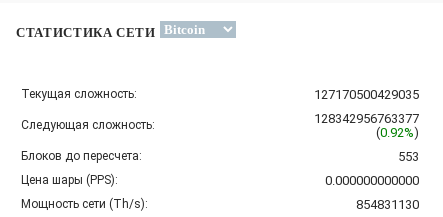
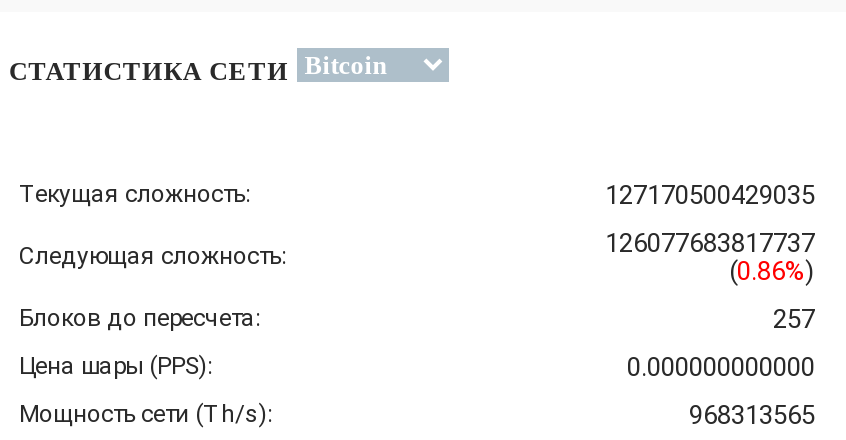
[314,111,419,126] 128342956763377 -> [605,228,815,258] 126077683817737
[376,125,419,140] (0.92%) -> [729,256,815,286] (0.86%)
[398,149,419,164] 553 -> [773,304,815,334] 257
[356,197,419,212] 854831130 -> [689,400,815,430] 968313565

